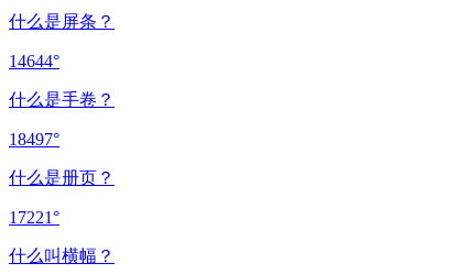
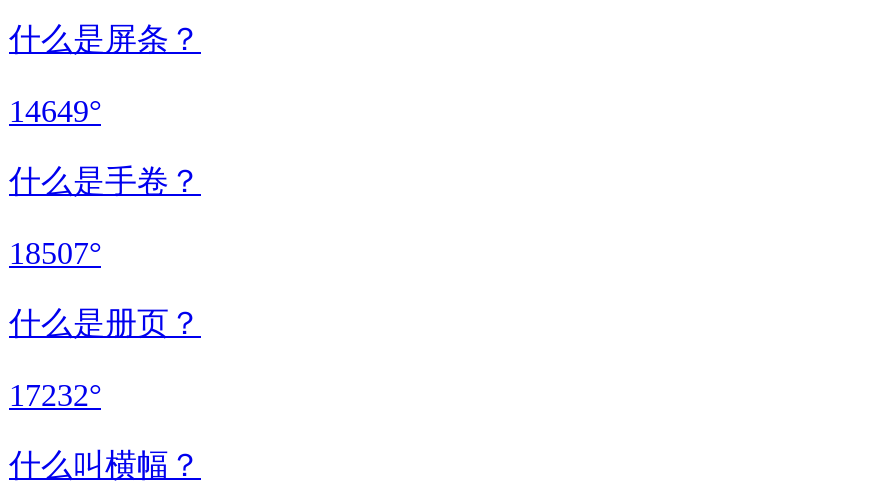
[9,51,59,70] 14644° -> [9,94,101,128] 14649°
[9,130,59,148] 18497° -> [9,236,101,270] 18507°
[9,208,59,226] 17221° -> [9,378,101,412] 17232°

